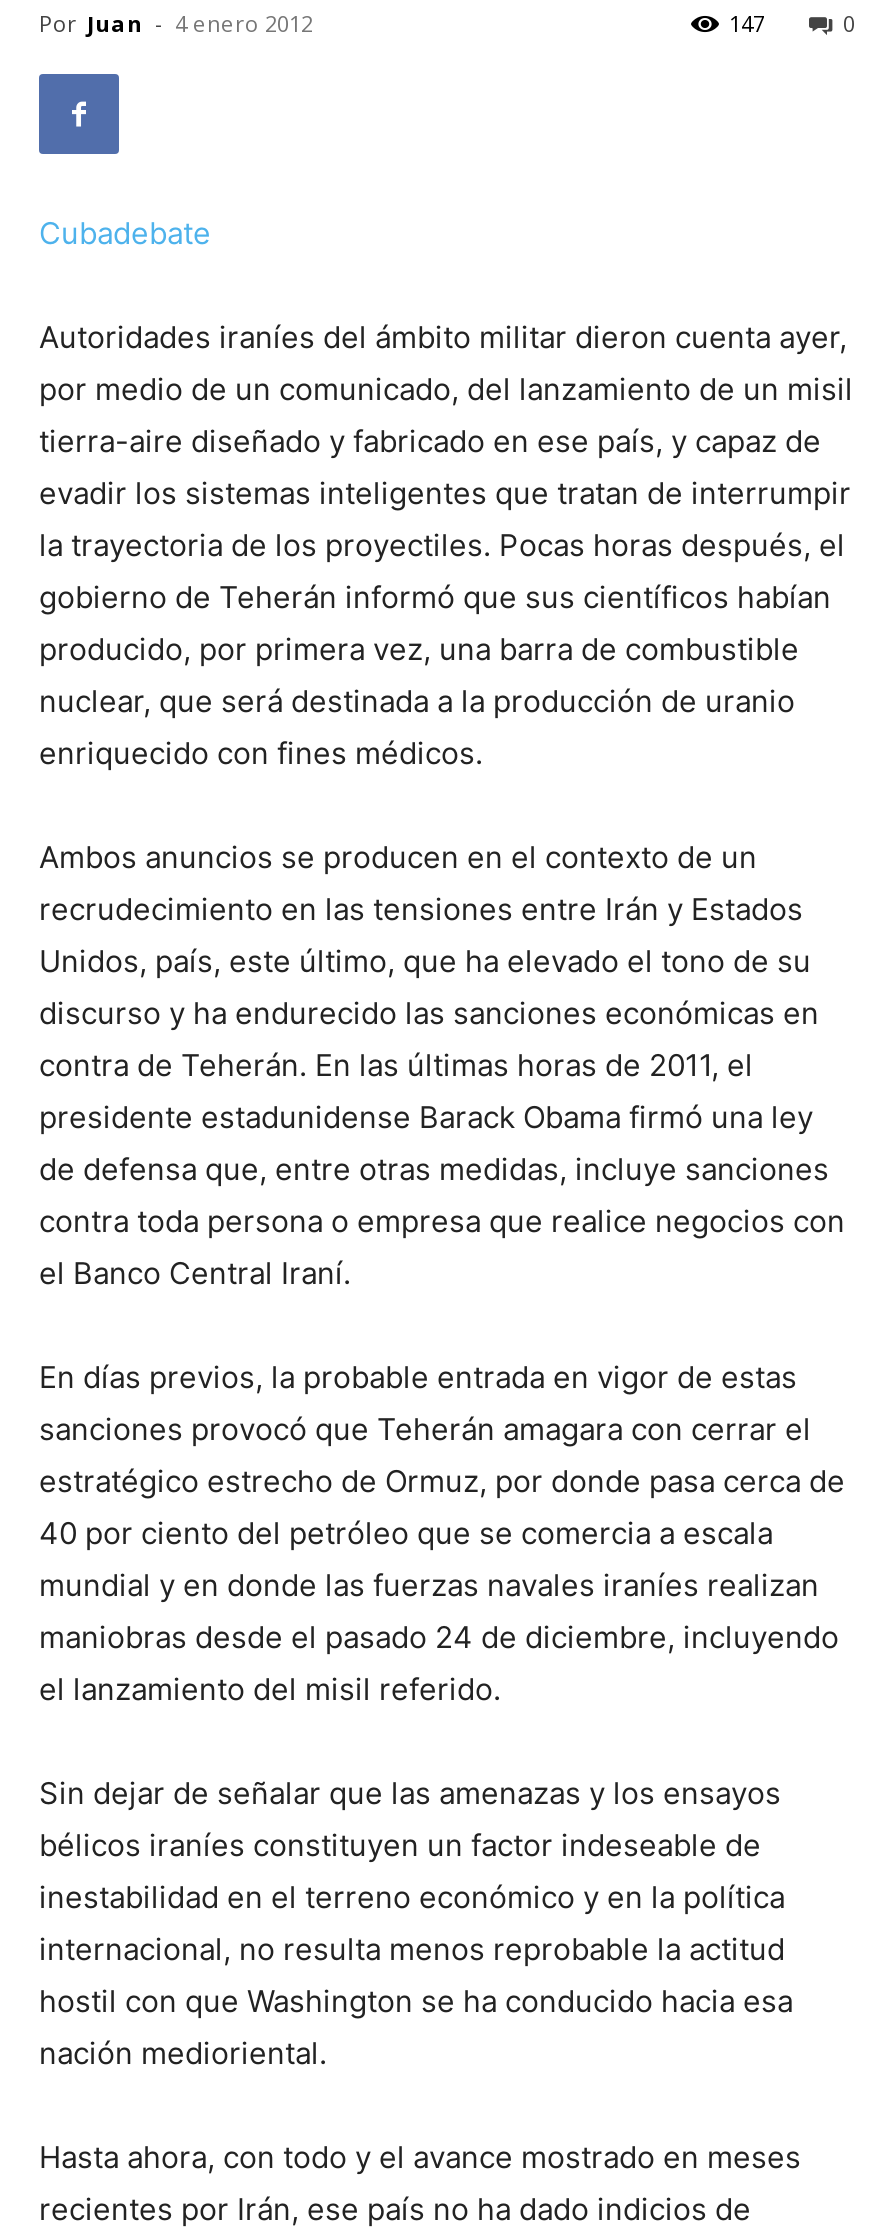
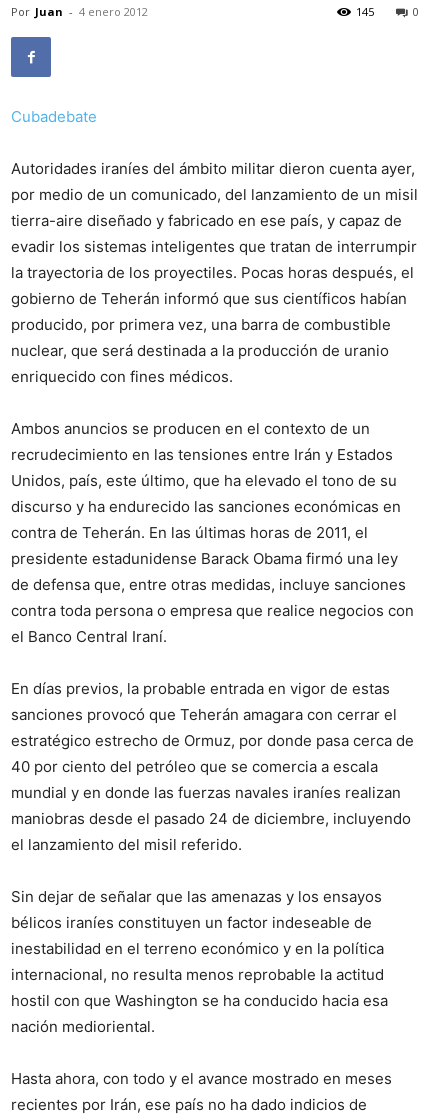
[729,9,765,39] 147 -> [356,4,374,19] 145

